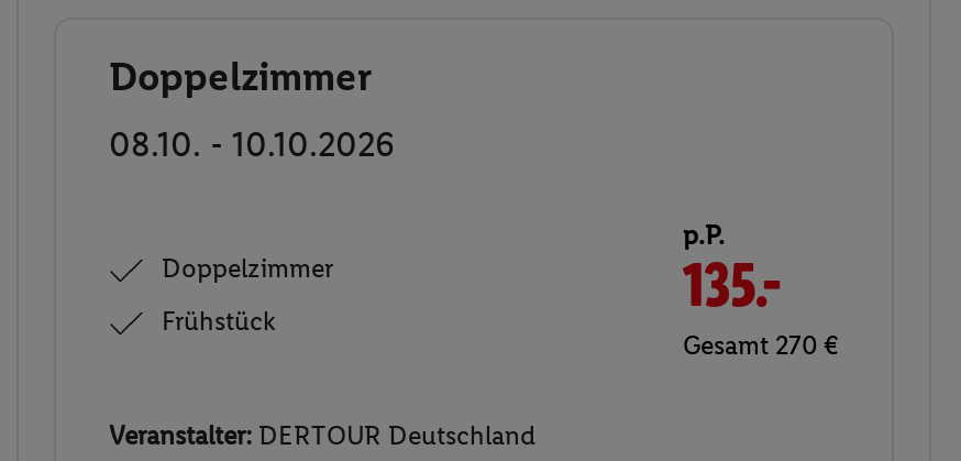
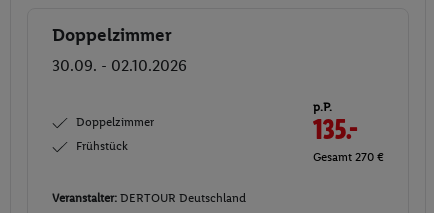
[109,122,395,164] 08.10. - 10.10.2026 -> [52,56,187,75] 30.09. - 02.10.2026

